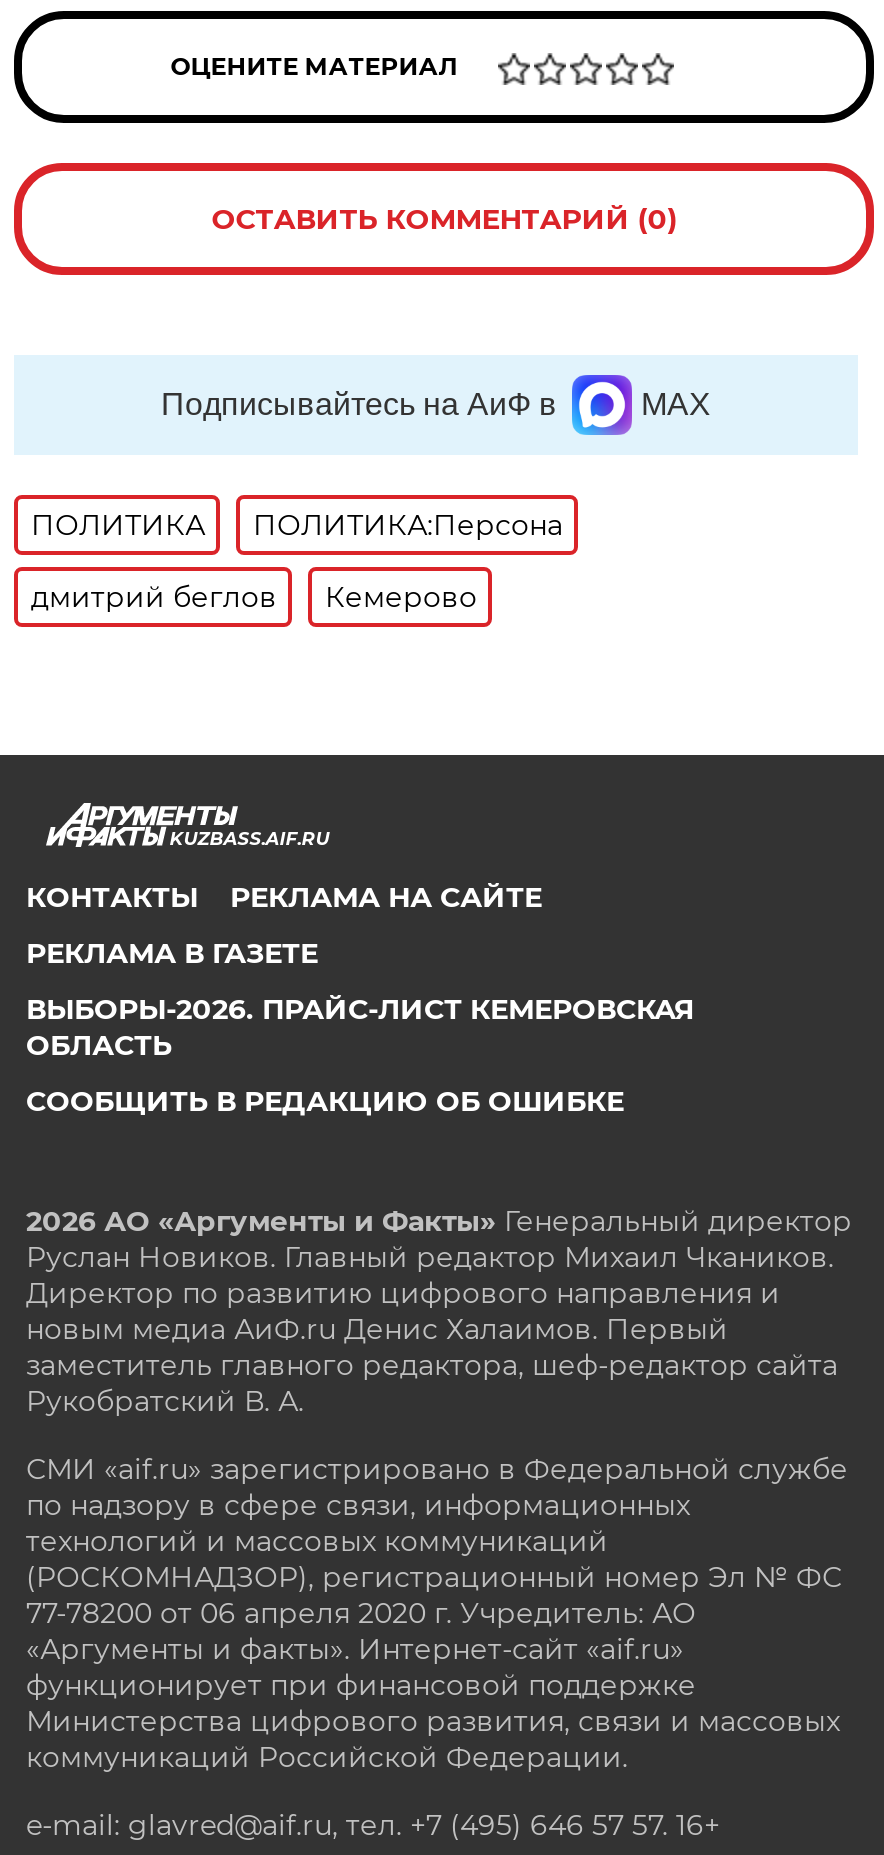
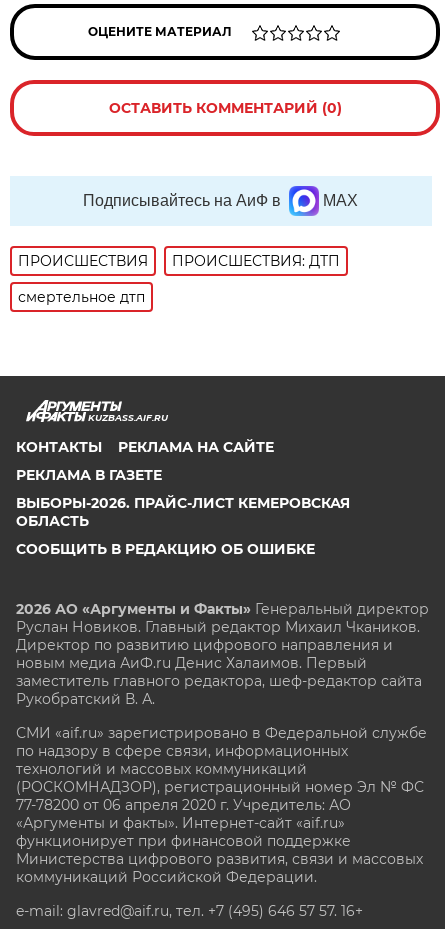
[31,507,563,543] ПОЛИТИКА | ПОЛИТИКА:Персона -> [18,252,340,270] ПРОИСШЕСТВИЯ | ПРОИСШЕСТВИЯ: ДТП
[31,579,477,615] дмитрий беглов | Кемерово -> [18,288,145,306] смертельное дтп

